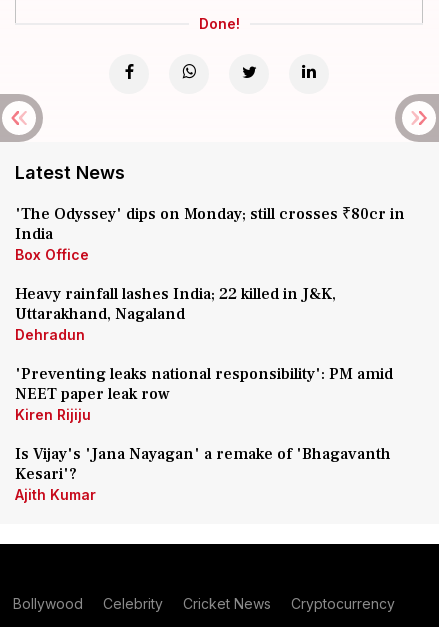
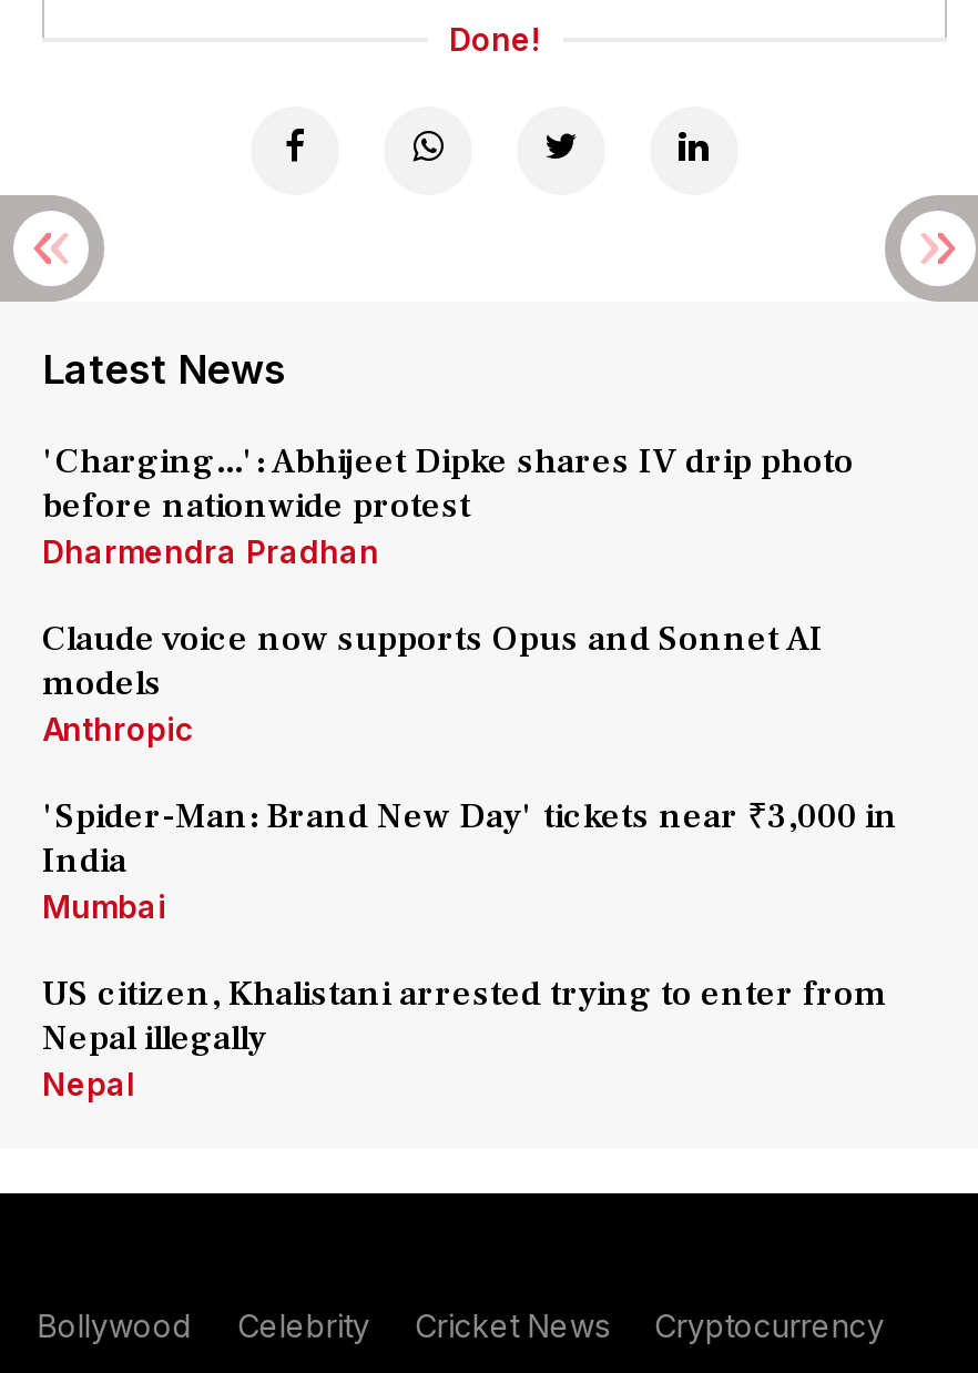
[15,204,405,224] 'The Odyssey' dips on Monday; still crosses ₹80cr in -> [42,439,898,838] 'Charging...': Abhijeet Dipke shares IV drip photo | before nationwide protest | Dharmendra Pradhan | Claude voice now supports Opus and Sonnet AI | models | Anthropic | 'Spider-Man: Brand New Day' tickets near ₹3,000 in
moved [15,224,53,244] -> [42,838,126,883]: India
[15,246,393,503] Box Office | Heavy rainfall lashes India; 22 killed in J&K, | Uttarakhand, Nagaland | Dehradun | 'Preventing leaks national responsibility': PM amid | NEET paper leak row | Kiren Rijiju | Is Vijay's 'Jana Nayagan' a remake of 'Bhagavanth | Kesari'? | Ajith Kumar -> [42,887,887,1102] Mumbai | US citizen, Khalistani arrested trying to enter from | Nepal illegally | Nepal

